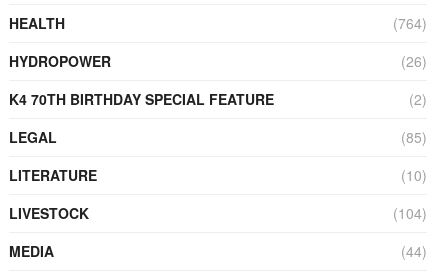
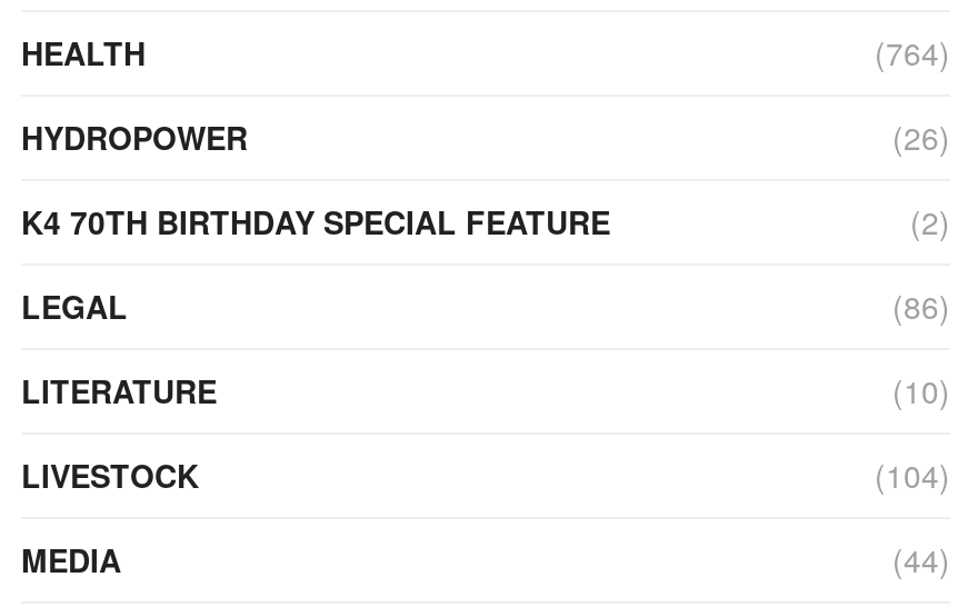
[401,127,427,147] (85) -> [892,283,950,327] (86)

